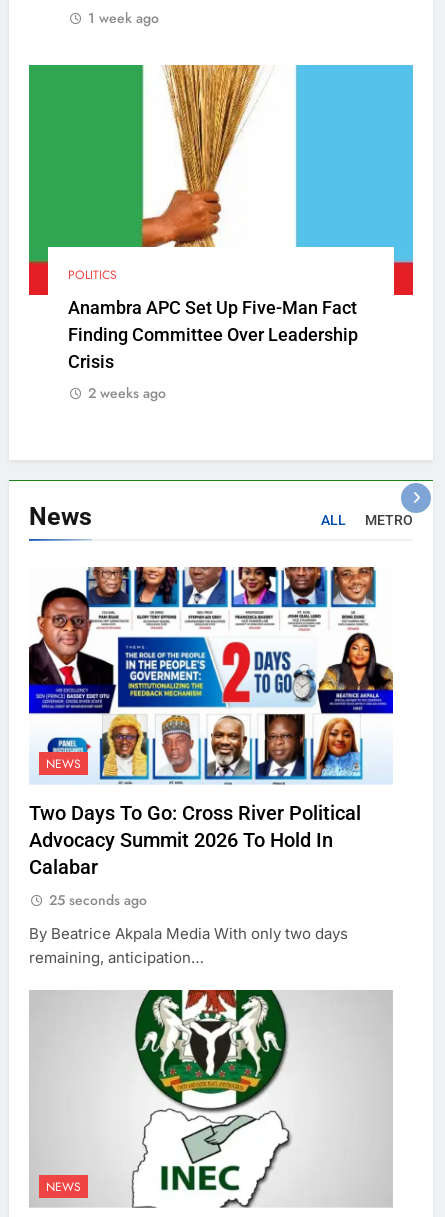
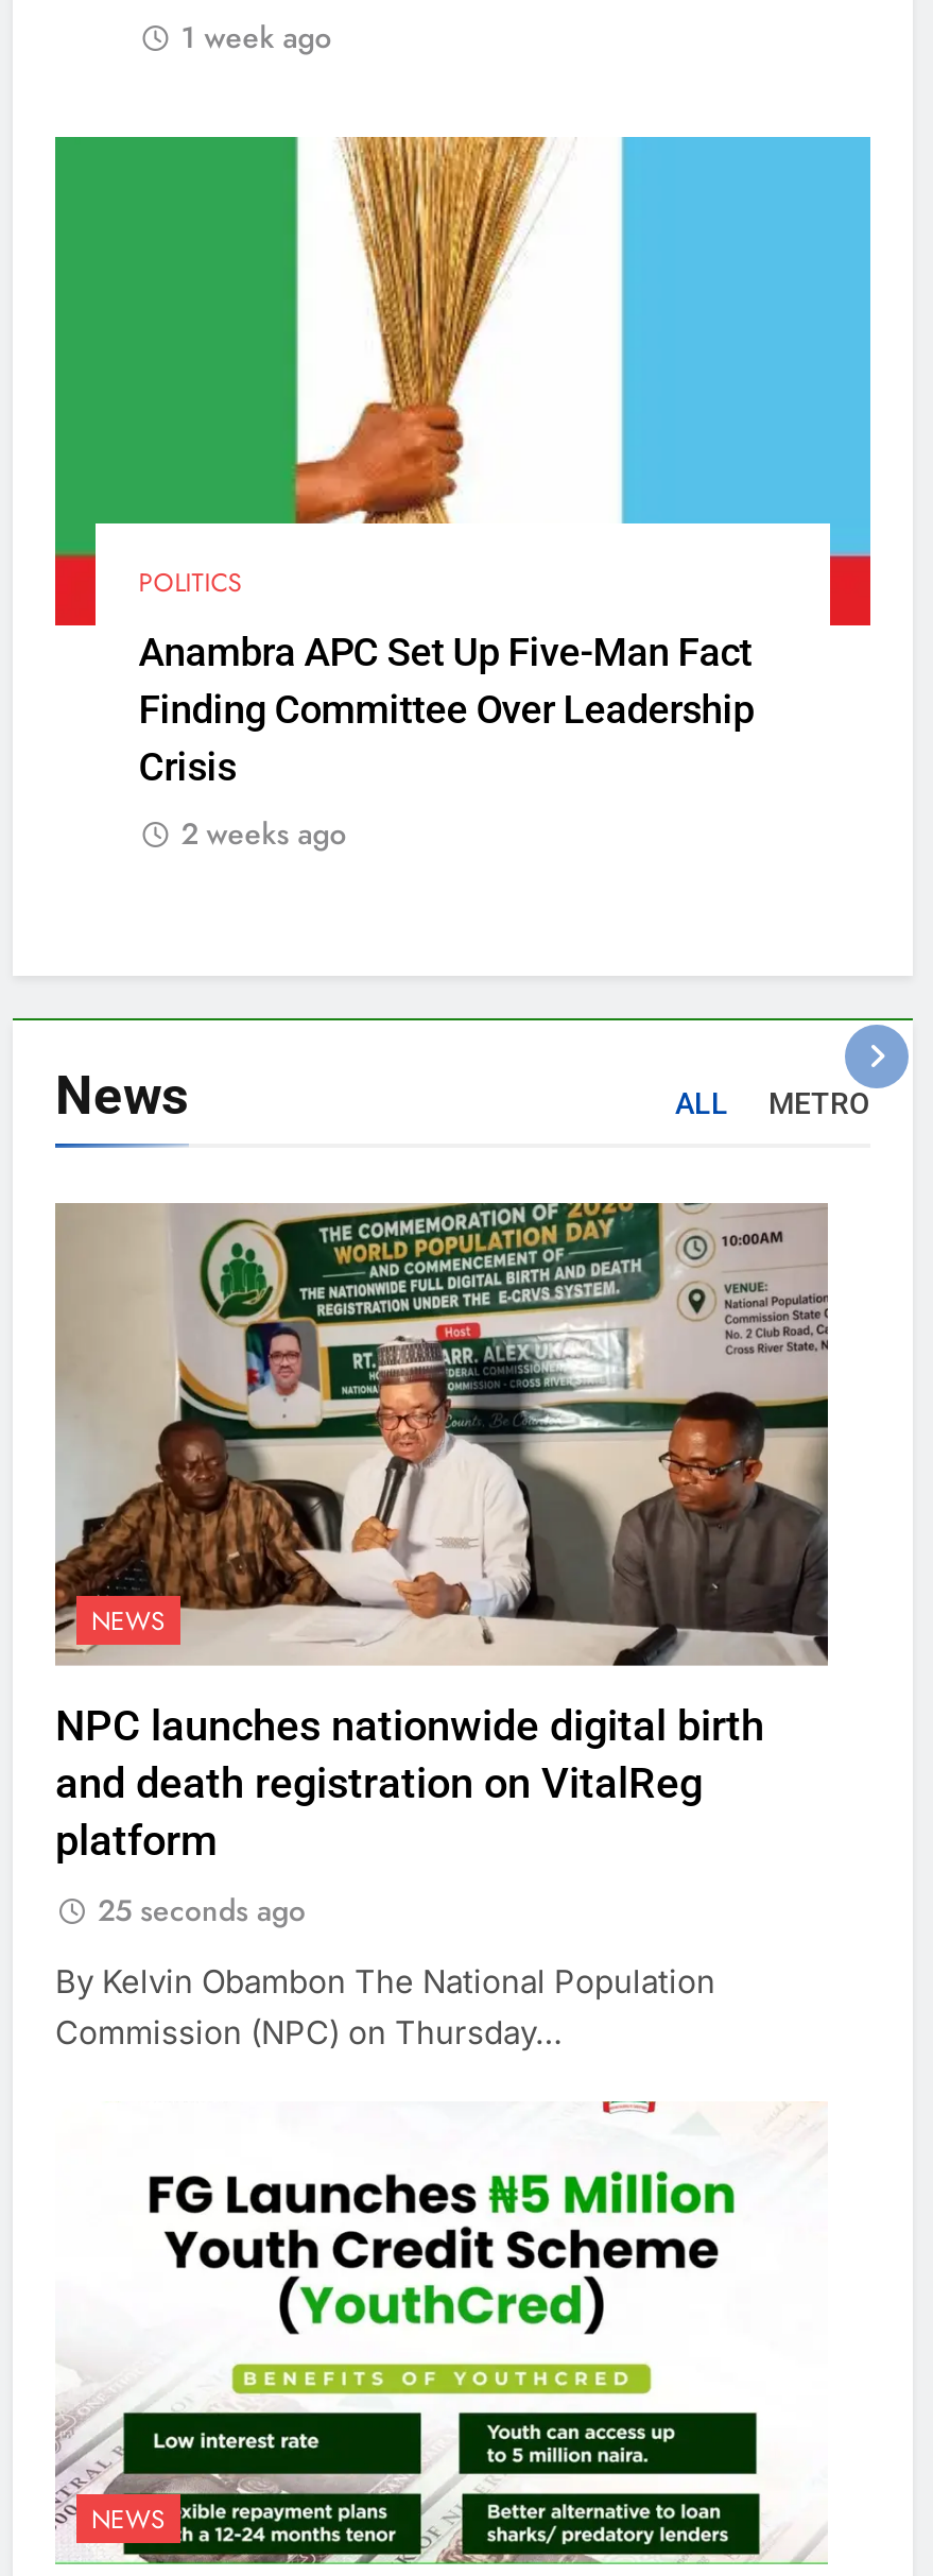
[28,566,394,879] [image] | Two Days To Go: Cross River Political | Advocacy Summit 2026 To Hold In | Calabar -> [53,1201,830,1865] [image] | NPC launches nationwide digital birth | and death registration on VitalReg | platform
[29,924,348,967] By Beatrice Akpala Media With only two days | remaining, anticipation… -> [55,1961,715,2052] By Kelvin Obambon The National Population | Commission (NPC) on Thursday…
[29,989,393,1208] [image] -> [57,2101,826,2566] [image]

